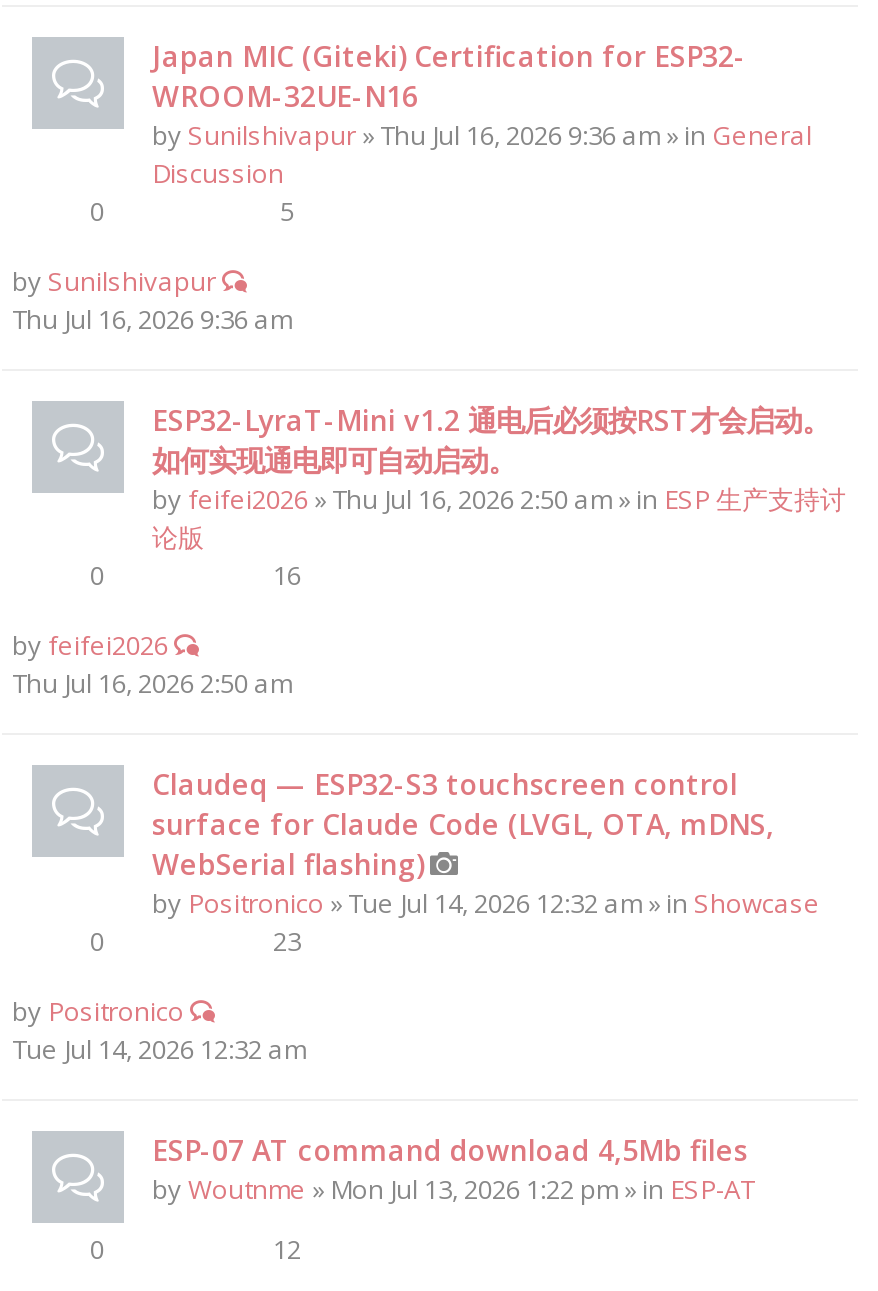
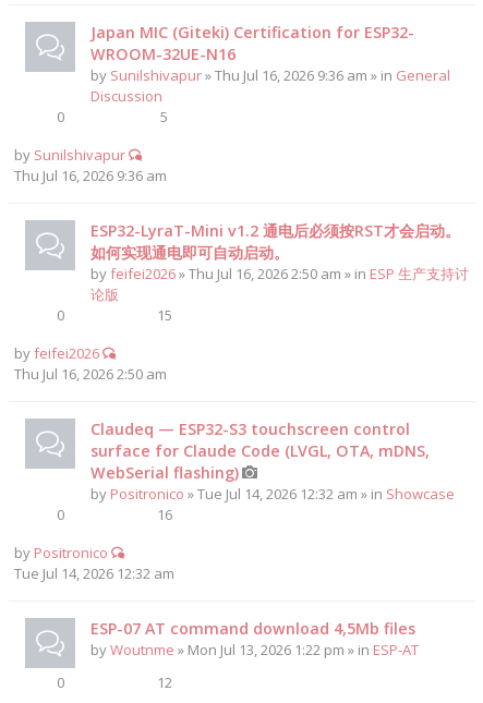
[273,557,301,593] 16 -> [156,305,172,325] 15
[273,923,301,959] 23 -> [156,505,172,524] 16

